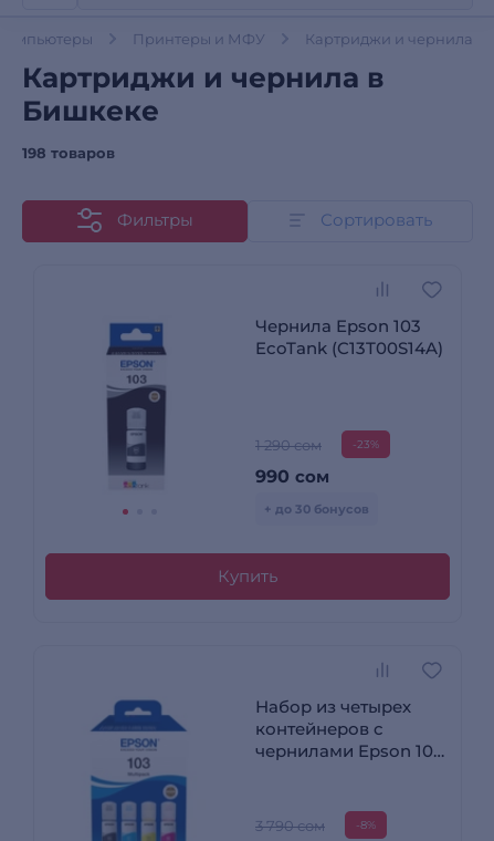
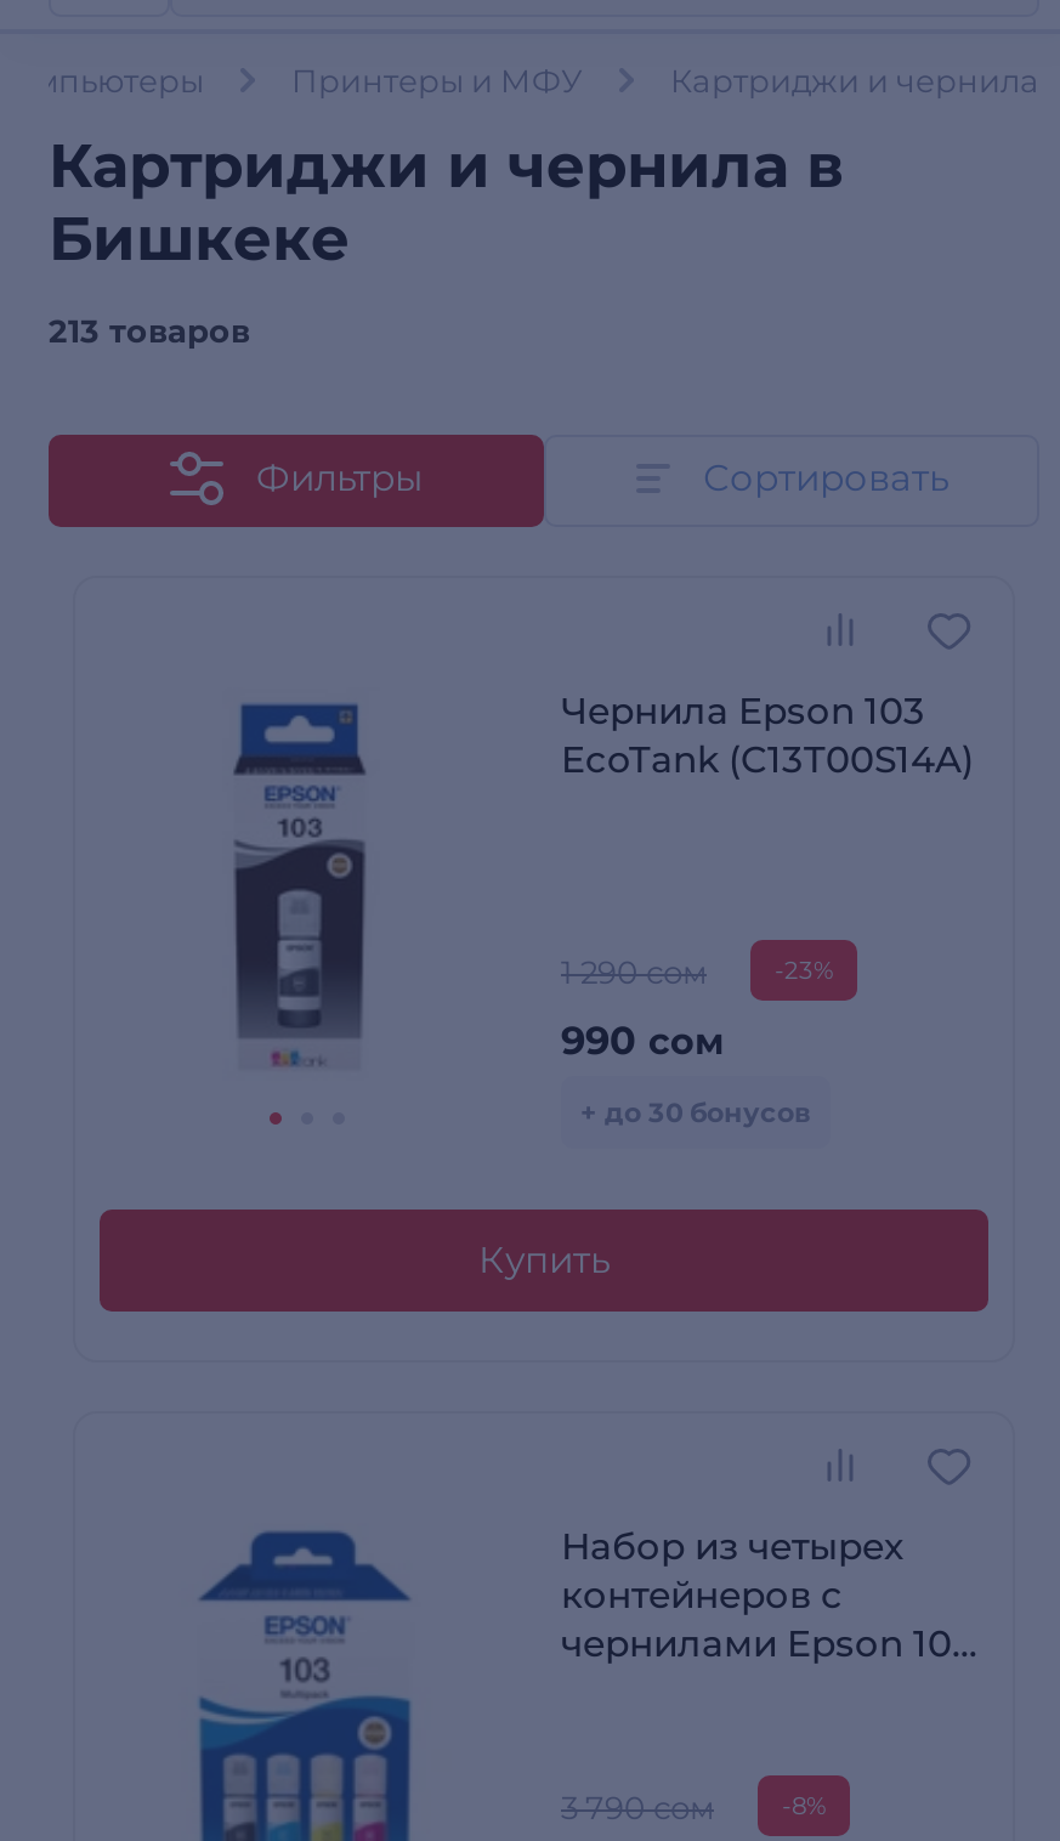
[22,144,115,162] 198 товаров -> [49,311,250,350] 213 товаров

